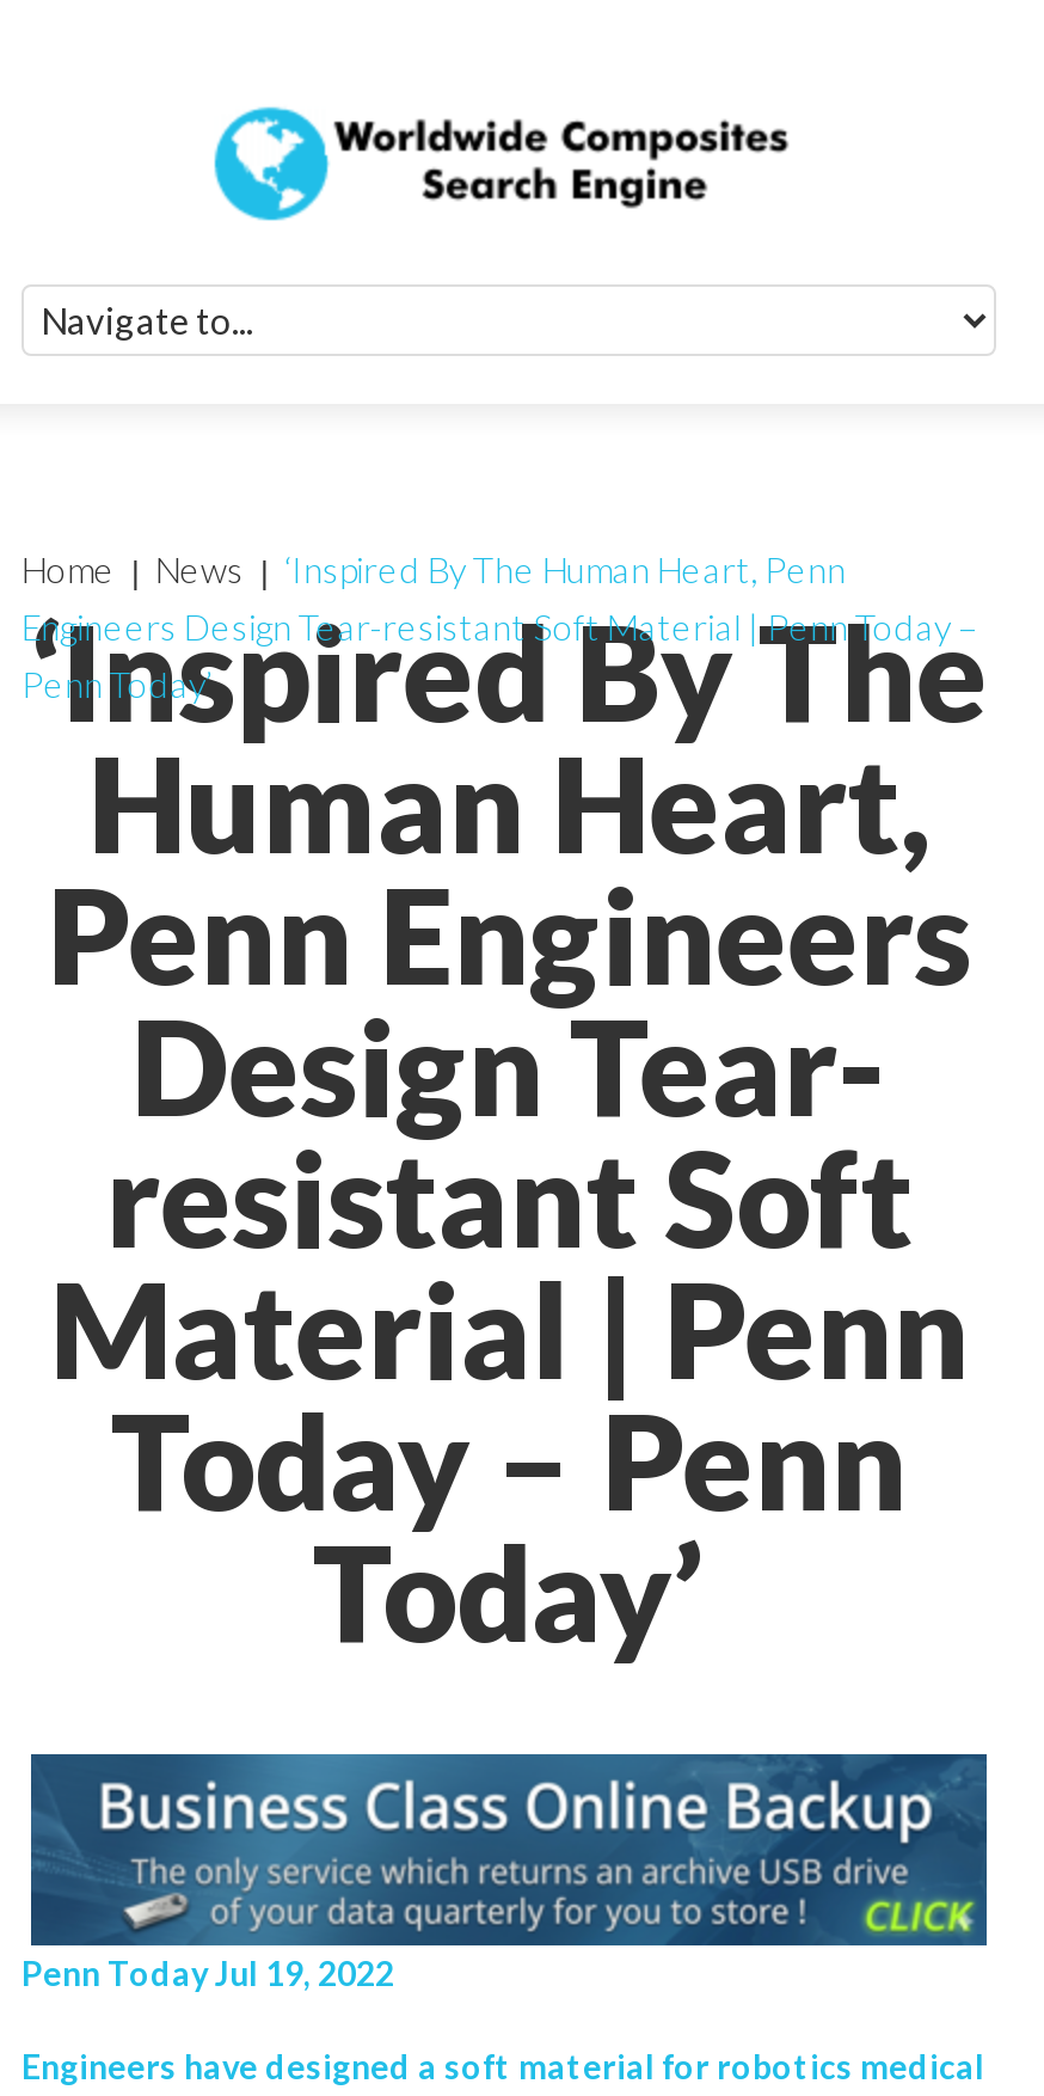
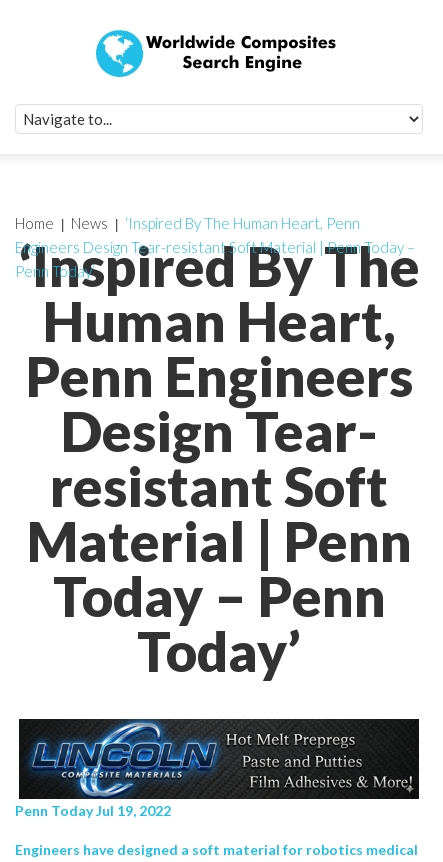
[29,1752,989,1948] [image] -> [18,718,420,800] [image]

